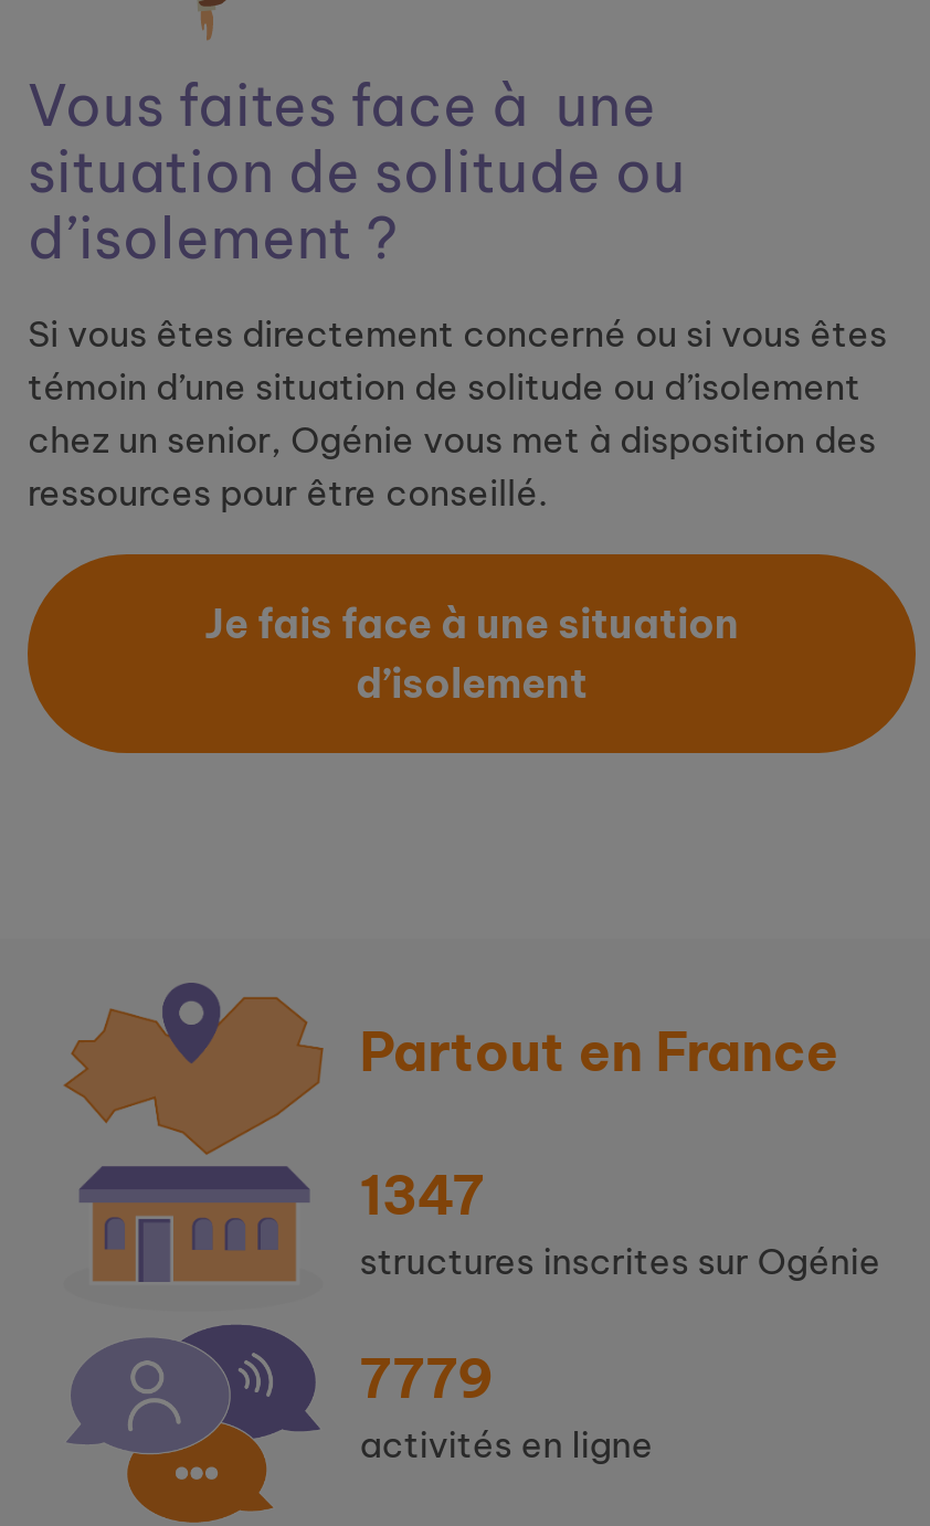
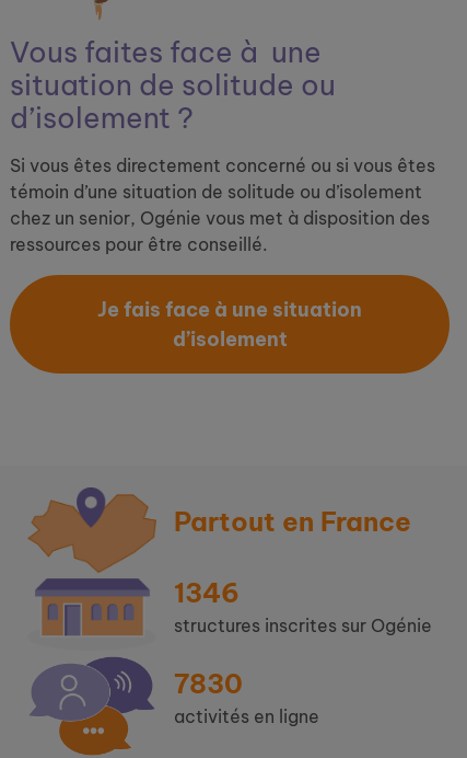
[359,1161,483,1227] 1347 -> [174,576,240,609] 1346
[359,1346,494,1412] 7779 -> [174,667,243,700] 7830

